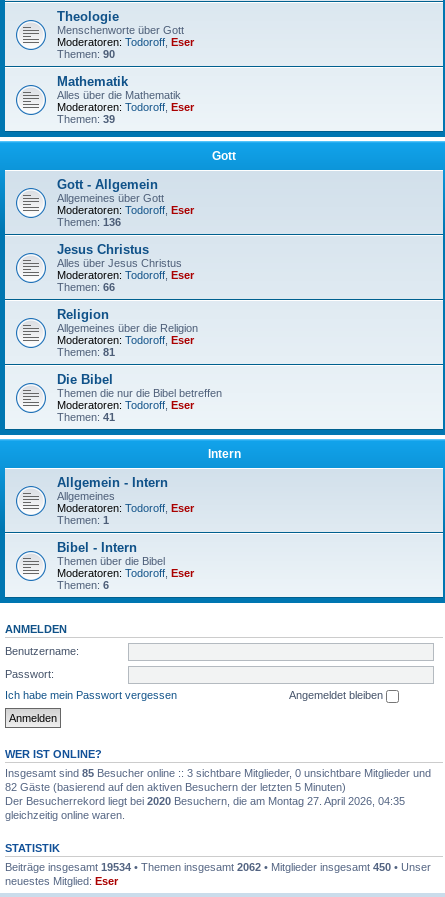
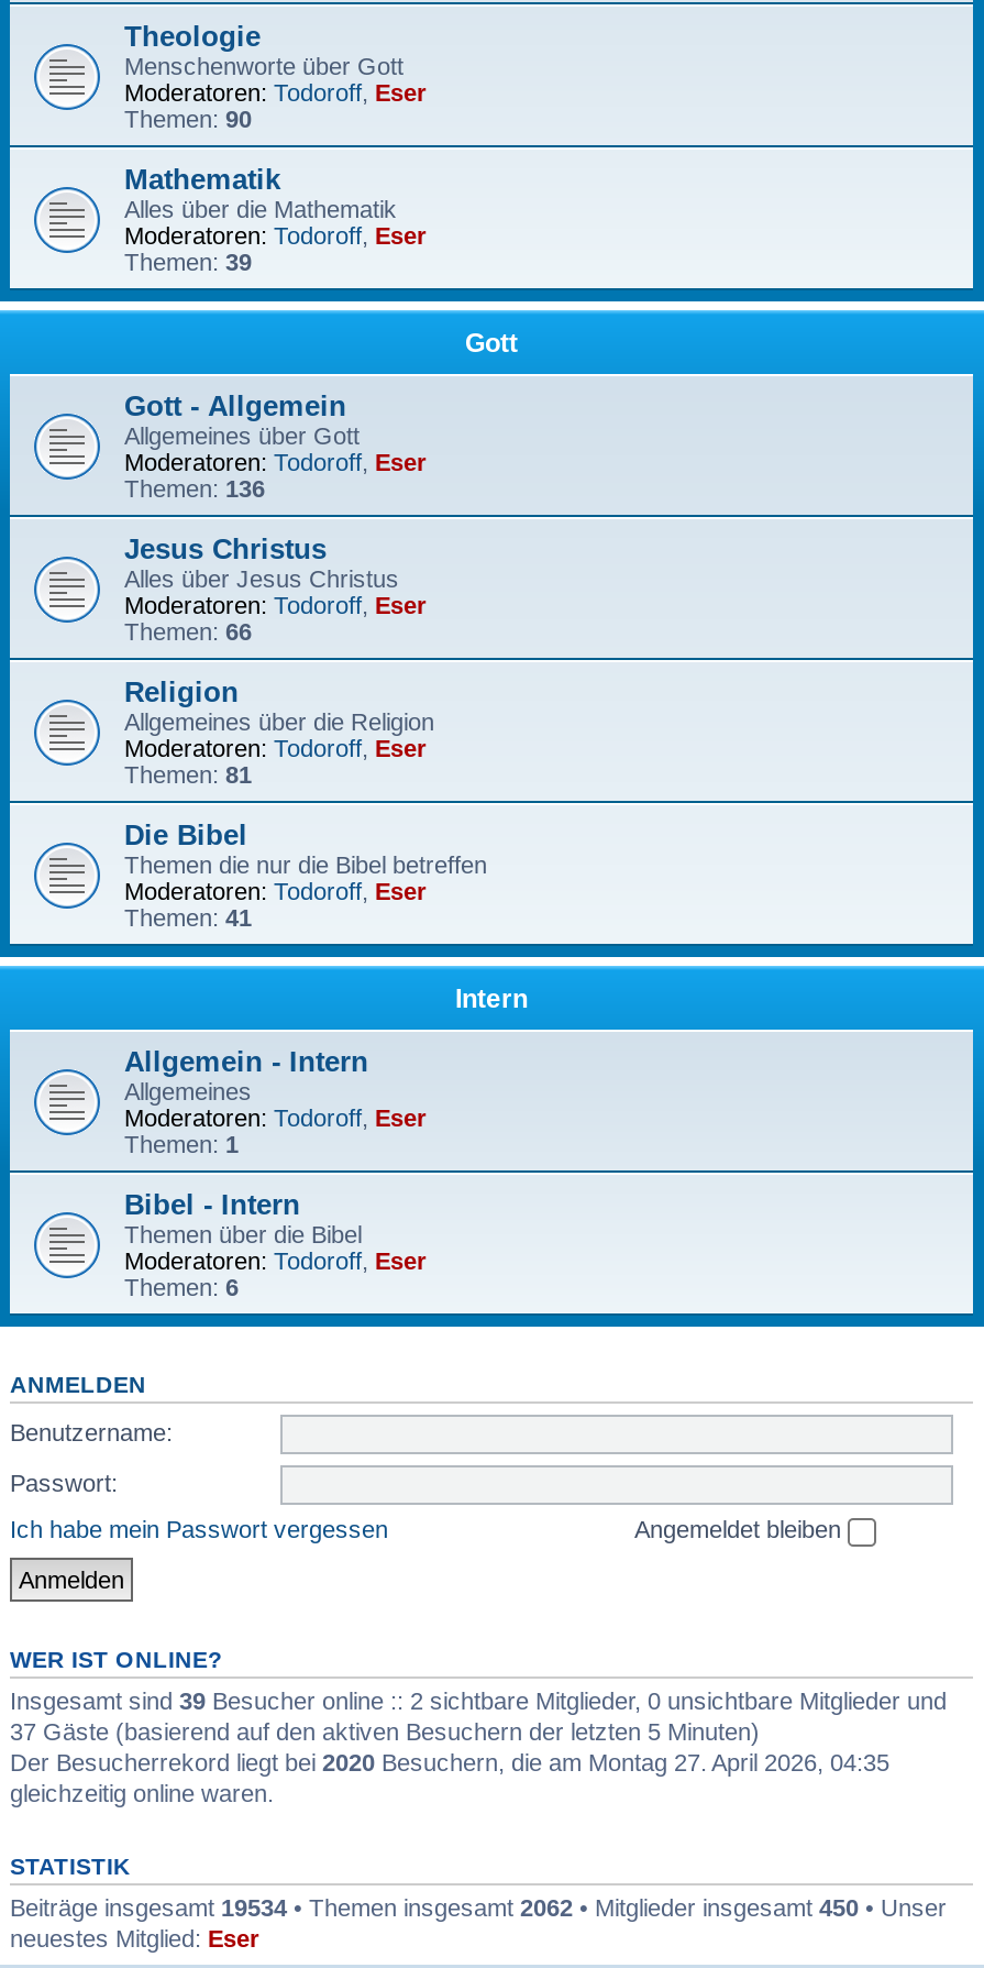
[5,767,431,779] Insgesamt sind 85 Besucher online :: 3 sichtbare Mitglieder, 0 unsichtbare Mitglieder und -> [10,1687,947,1713] Insgesamt sind 39 Besucher online :: 2 sichtbare Mitglieder, 0 unsichtbare Mitglieder und
[5,781,346,793] 82 Gäste (basierend auf den aktiven Besuchern der letzten 5 Minuten) -> [10,1717,760,1744] 37 Gäste (basierend auf den aktiven Besuchern der letzten 5 Minuten)

